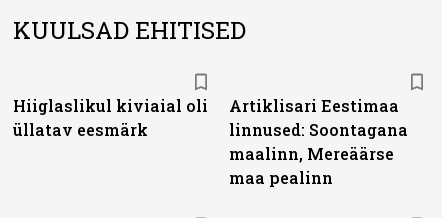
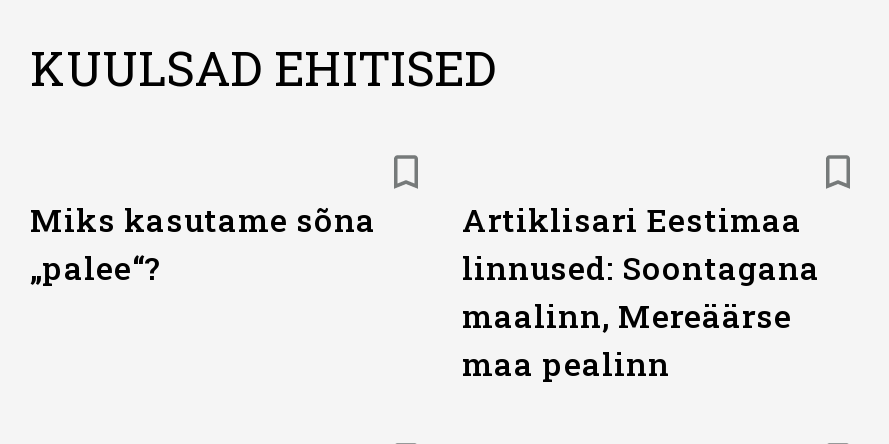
[13,95,208,140] Hiiglaslikul kiviaial oli | üllatav eesmärk -> [30,198,376,288] Miks kasutame sõna | „palee“?

